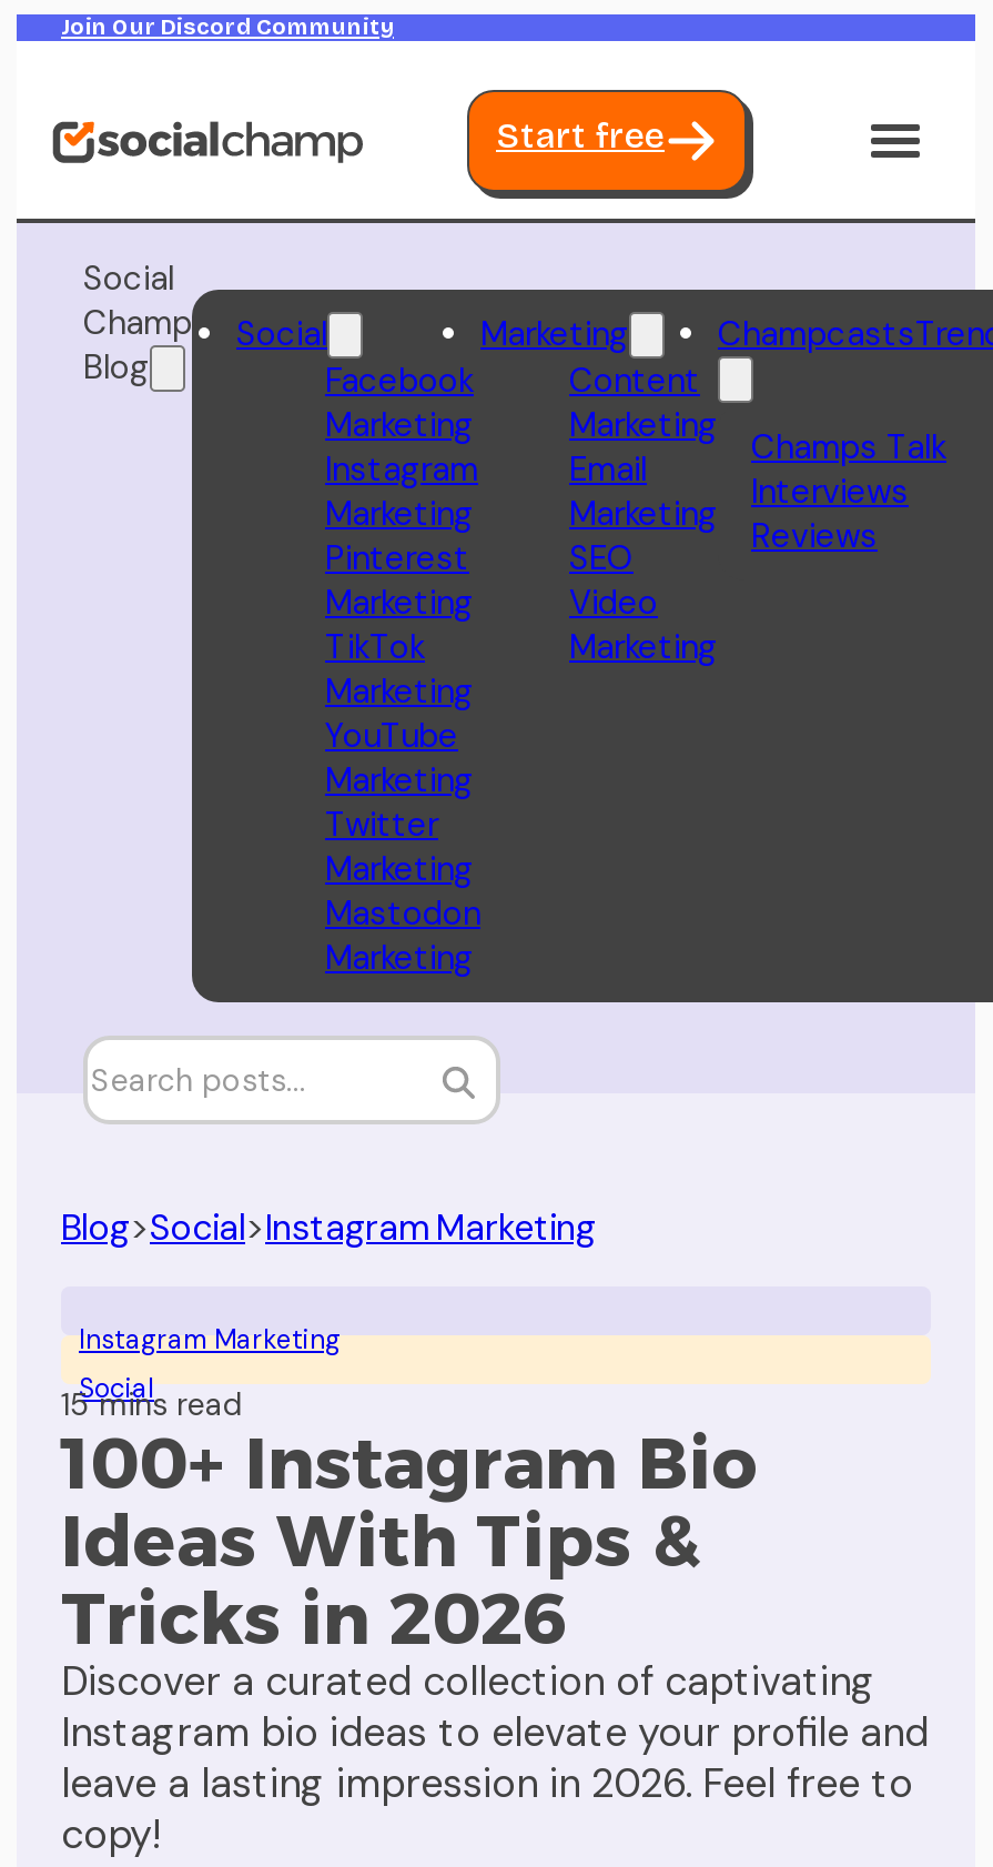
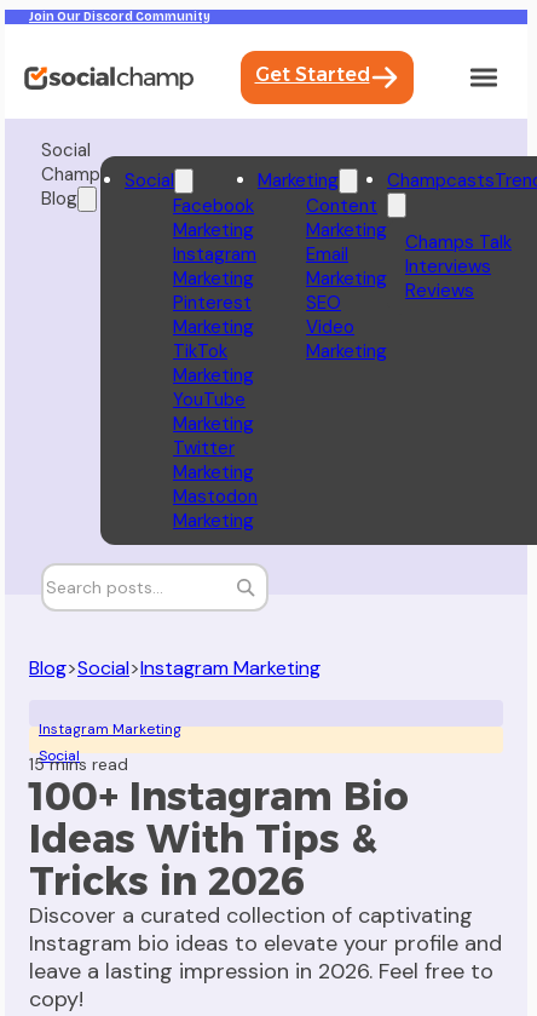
[496,114,665,157] Start free -> [255,63,369,86] Get Started

